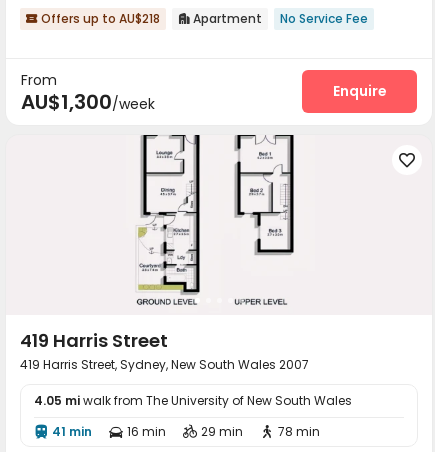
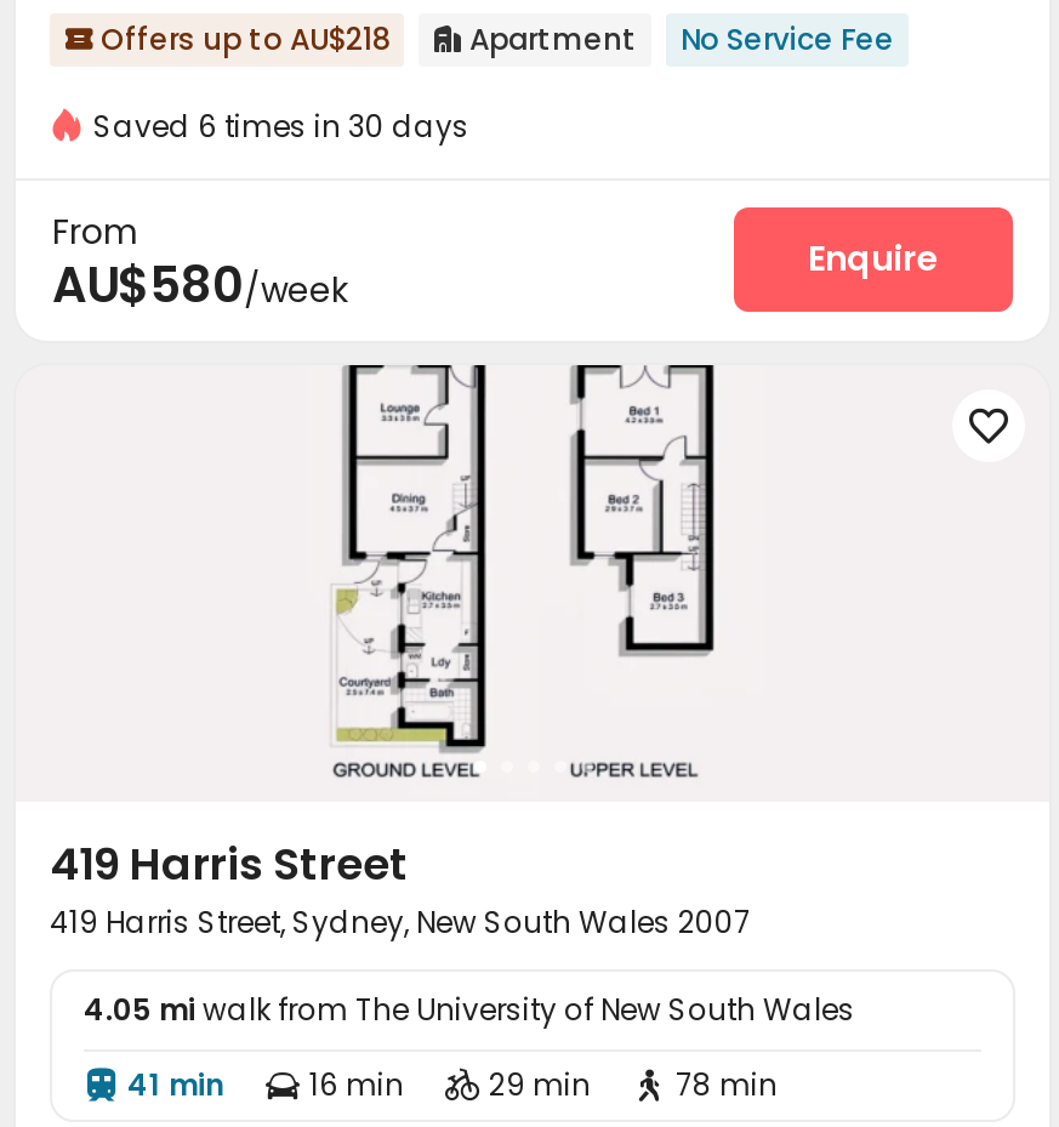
none -> [93,106,469,147] Saved 6 times in 30 days
[21,88,155,116] AU$1,300/week -> [52,251,348,319] AU$580/week

